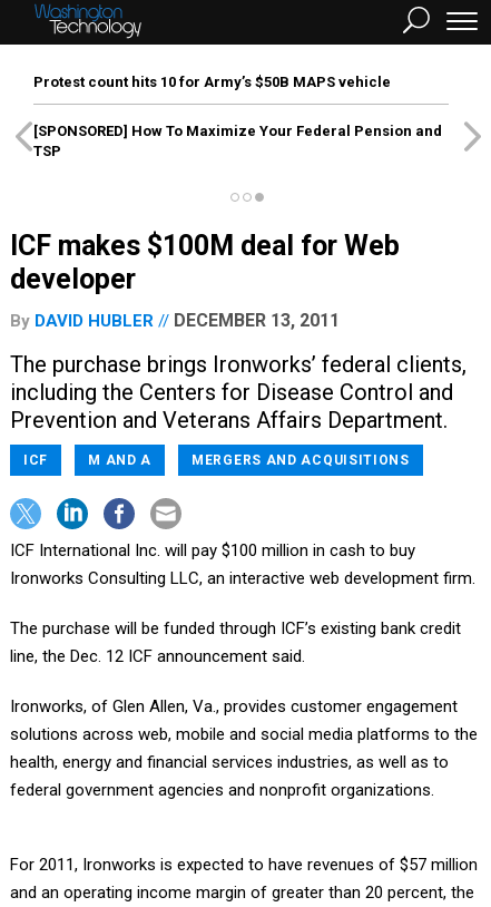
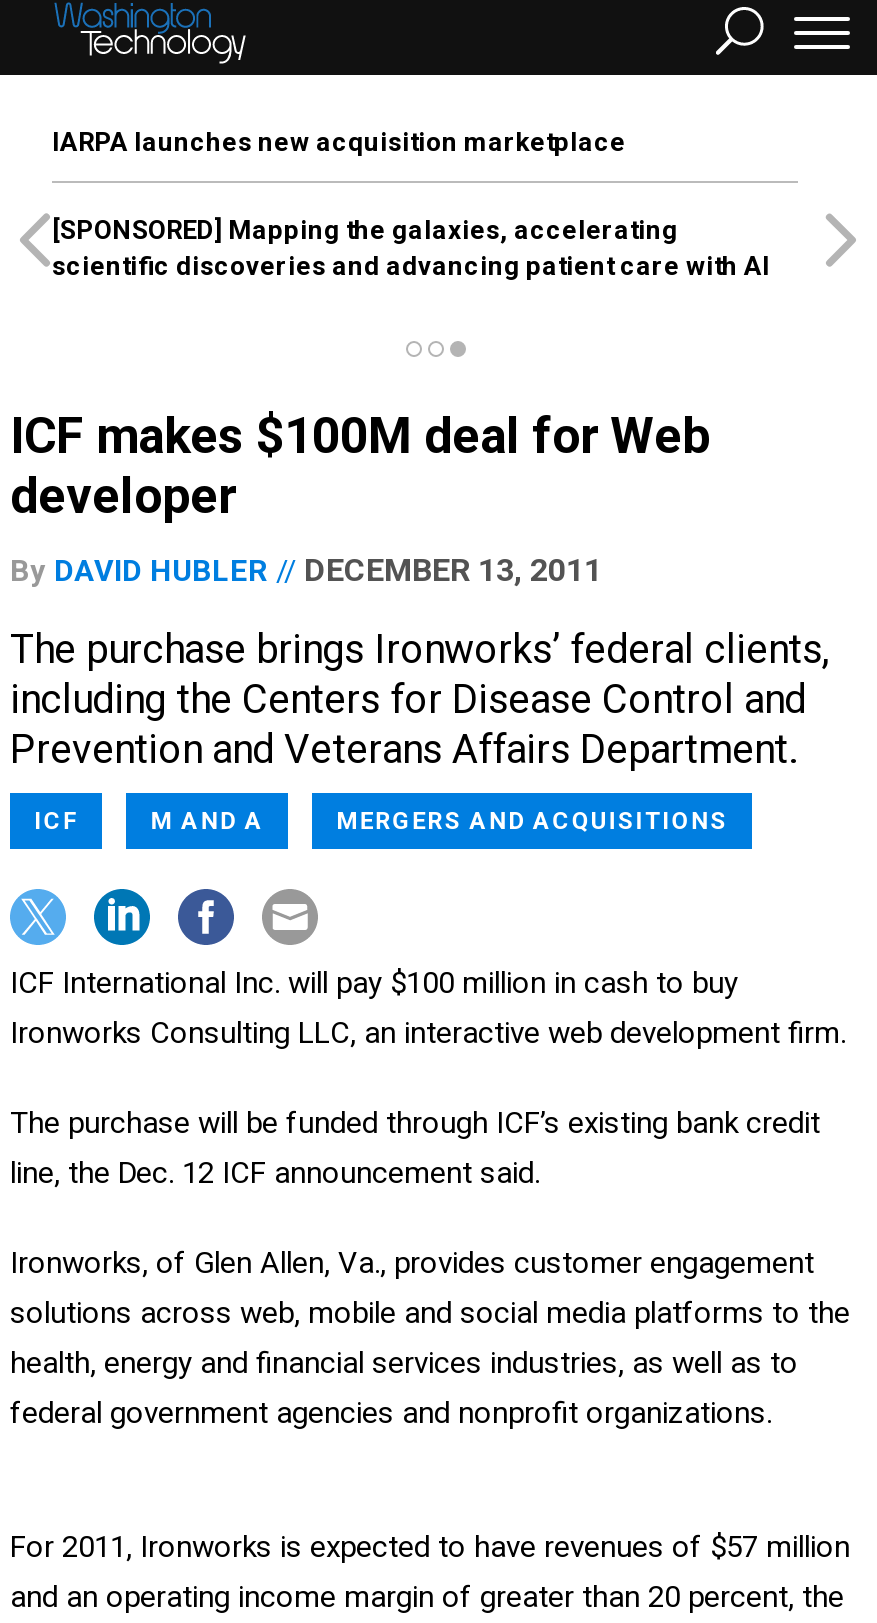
[33,74,391,90] Protest count hits 10 for Army’s $50B MAPS vehicle -> [52,127,626,157] IARPA launches new acquisition marketplace
[33,123,442,159] [SPONSORED] How To Maximize Your Federal Pension and | TSP -> [52,215,770,281] [SPONSORED] Mapping the galaxies, accelerating | scientific discoveries and advancing patient care with AI

